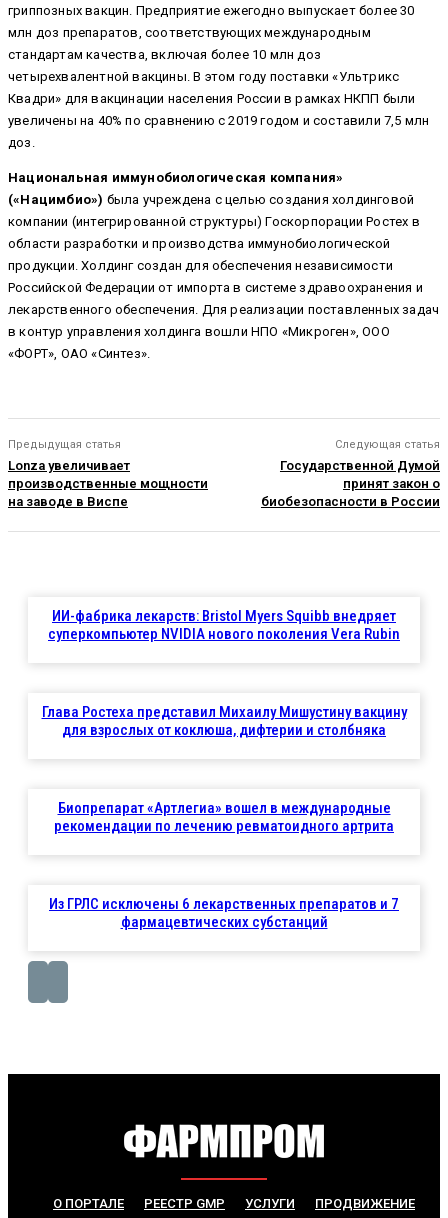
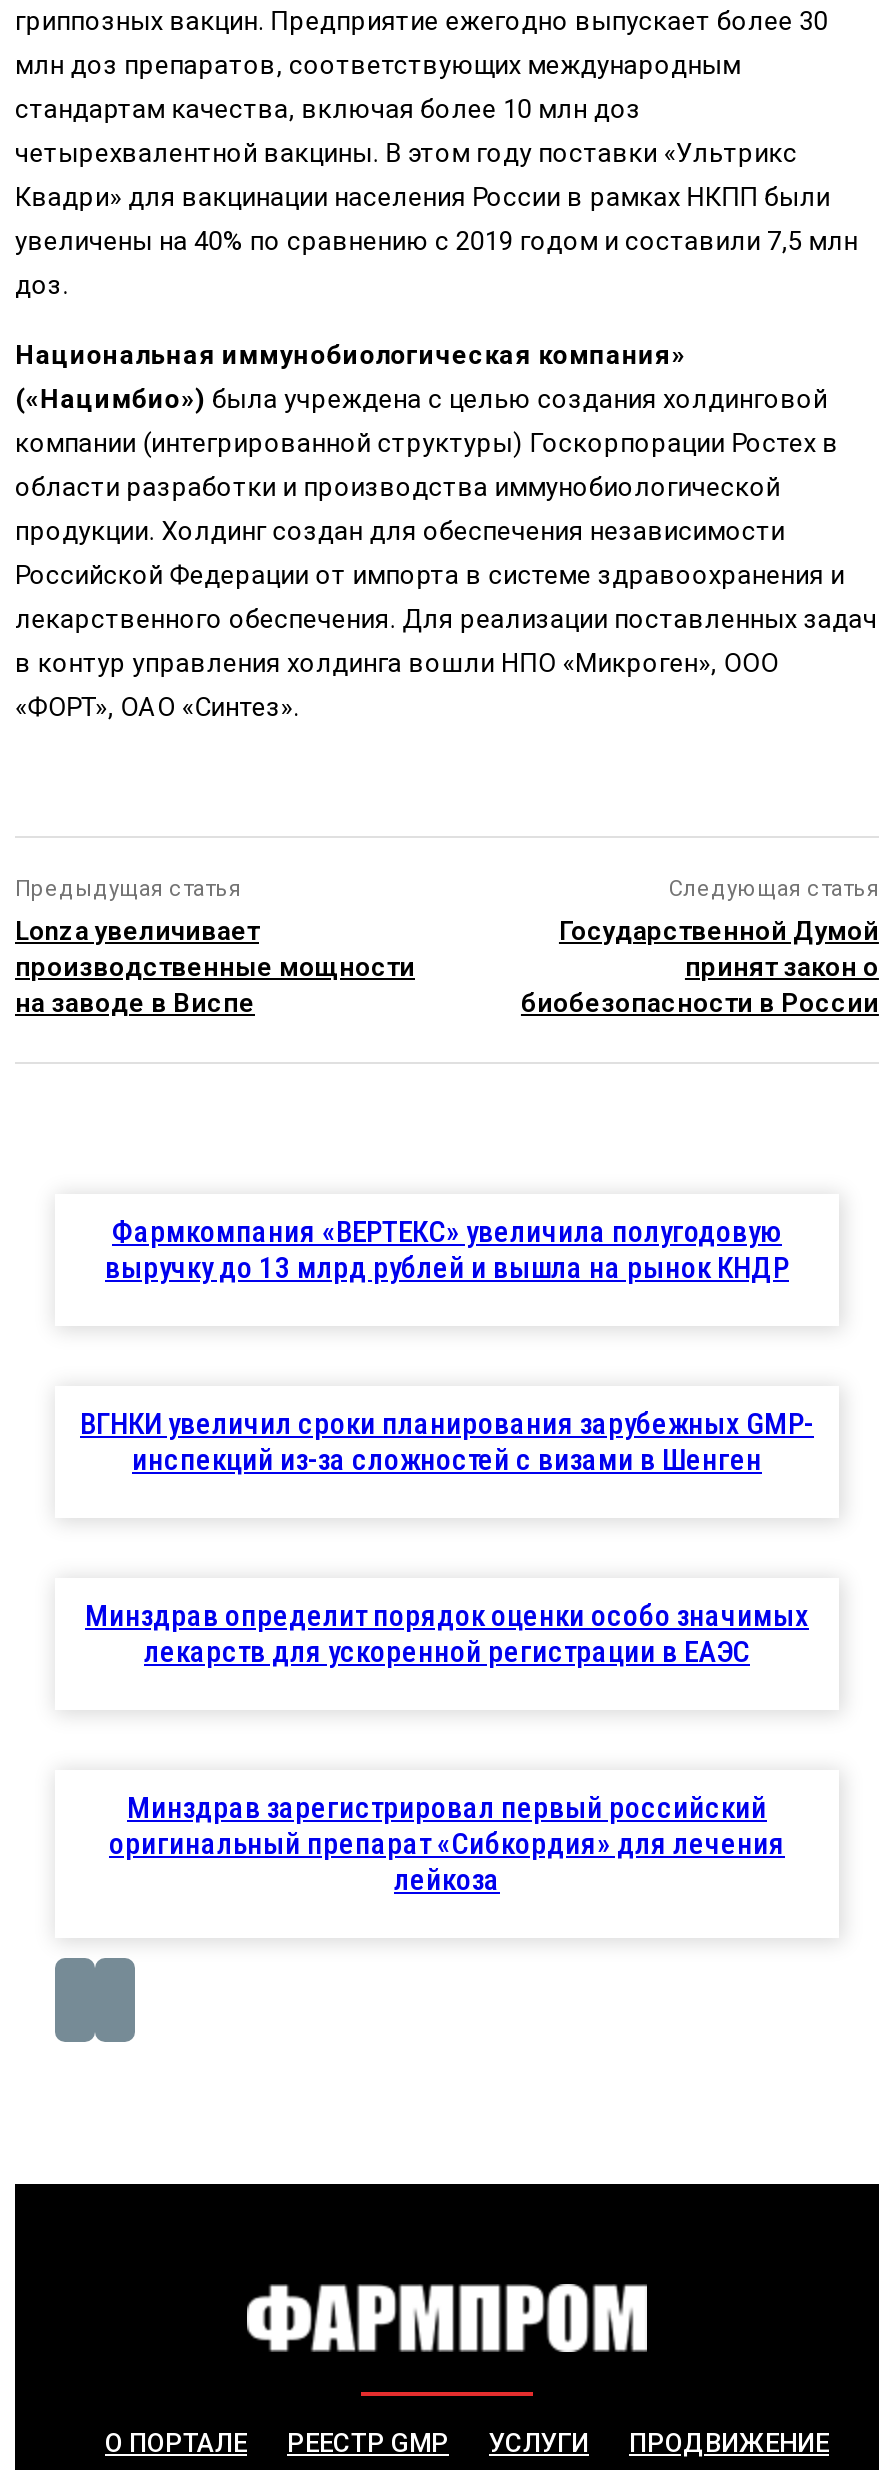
[48,607,400,643] ИИ-фабрика лекарств: Bristol Myers Squibb внедряет | суперкомпьютер NVIDIA нового поколения Vera Rubin -> [105,1215,789,1287] Фармкомпания «ВЕРТЕКС» увеличила полугодовую | выручку до 13 млрд рублей и вышла на рынок КНДР
[41,703,406,739] Глава Ростеха представил Михаилу Мишустину вакцину | для взрослых от коклюша, дифтерии и столбняка -> [80,1407,814,1479] ВГНКИ увеличил сроки планирования зарубежных GMP- | инспекций из-за сложностей с визами в Шенген
[54,799,394,835] Биопрепарат «Артлегиа» вошел в международные | рекомендации по лечению ревматоидного артрита -> [85,1599,809,1671] Минздрав определит порядок оценки особо значимых | лекарств для ускоренной регистрации в ЕАЭС
[49,895,399,931] Из ГРЛС исключены 6 лекарственных препаратов и 7 | фармацевтических субстанций -> [109,1791,785,1899] Минздрав зарегистрировал первый российский | оригинальный препарат «Сибкордия» для лечения | лейкоза

